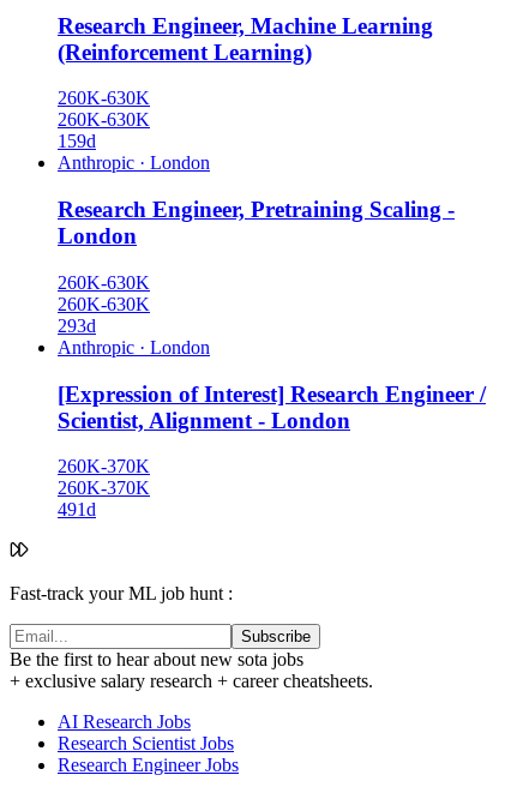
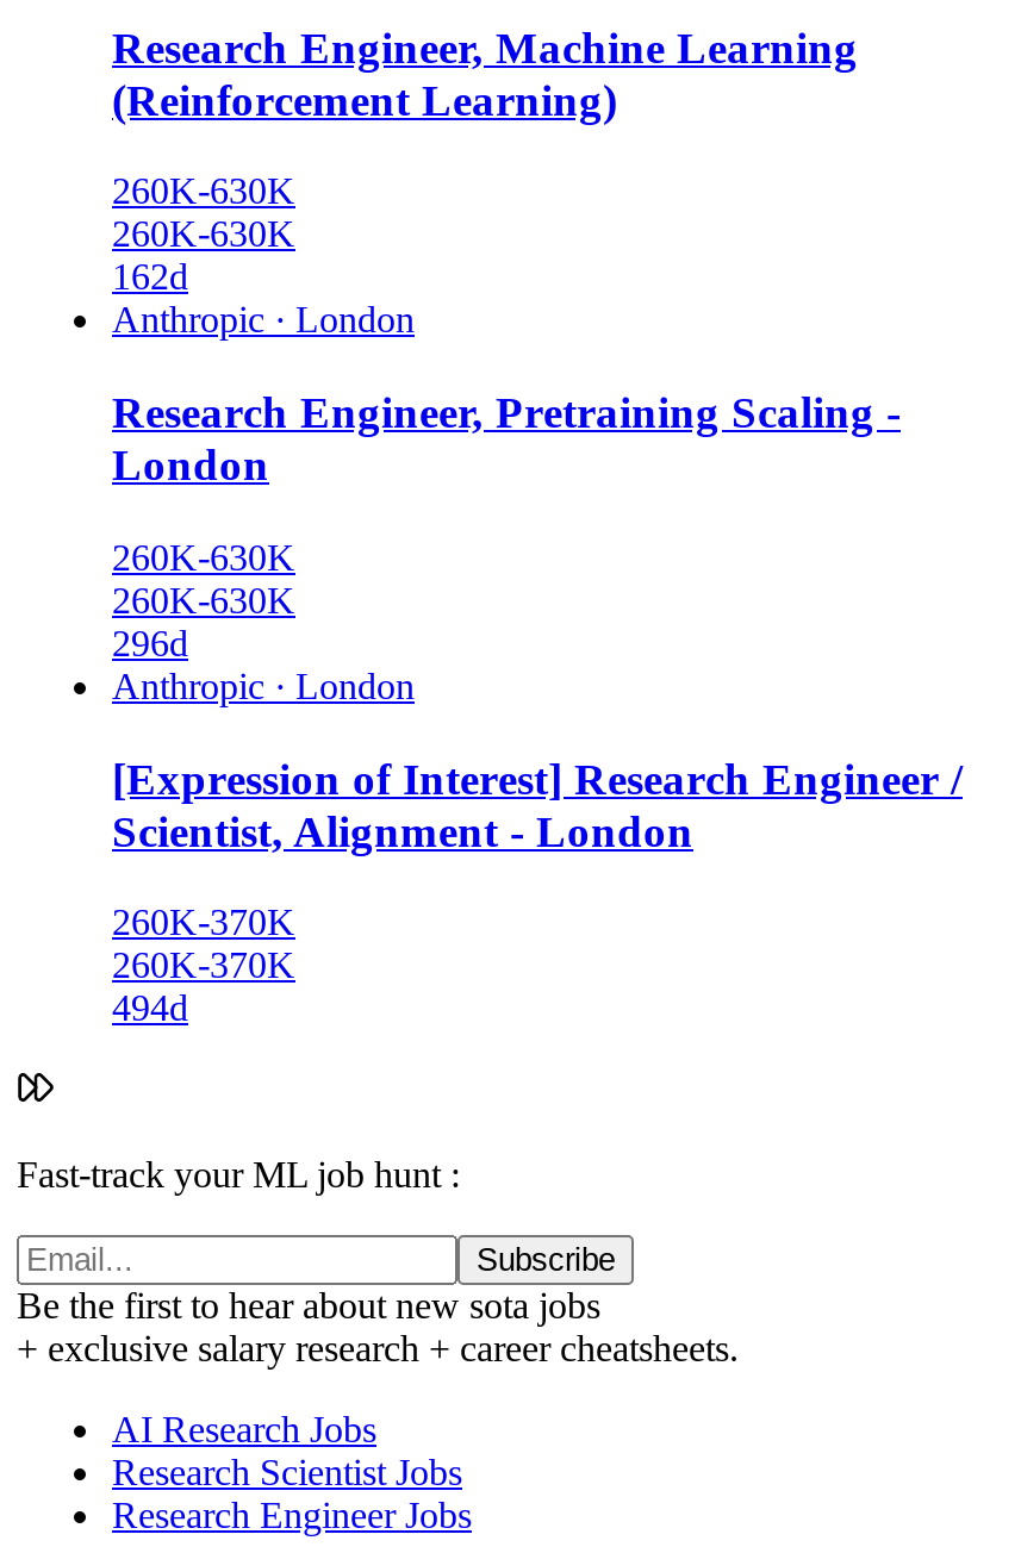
[58,131,96,152] 159d -> [112,257,188,297] 162d
[58,315,96,336] 293d -> [112,623,188,663] 296d
[58,499,96,520] 491d -> [112,988,188,1029] 494d

